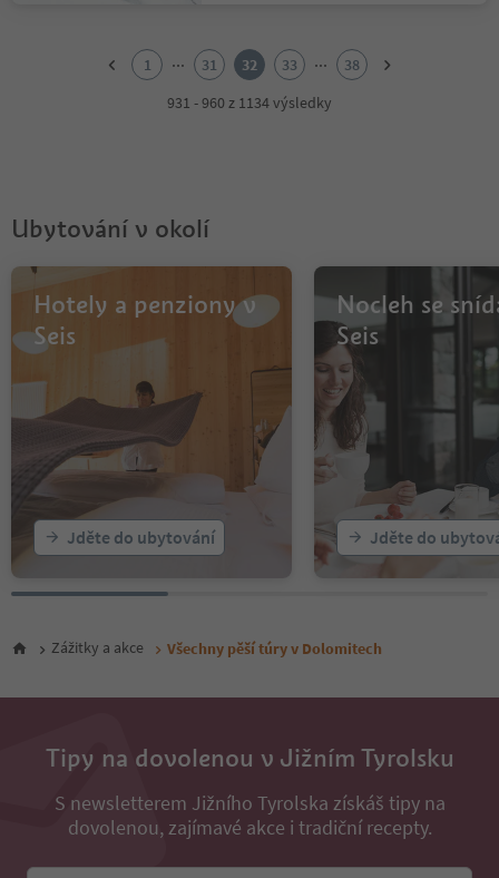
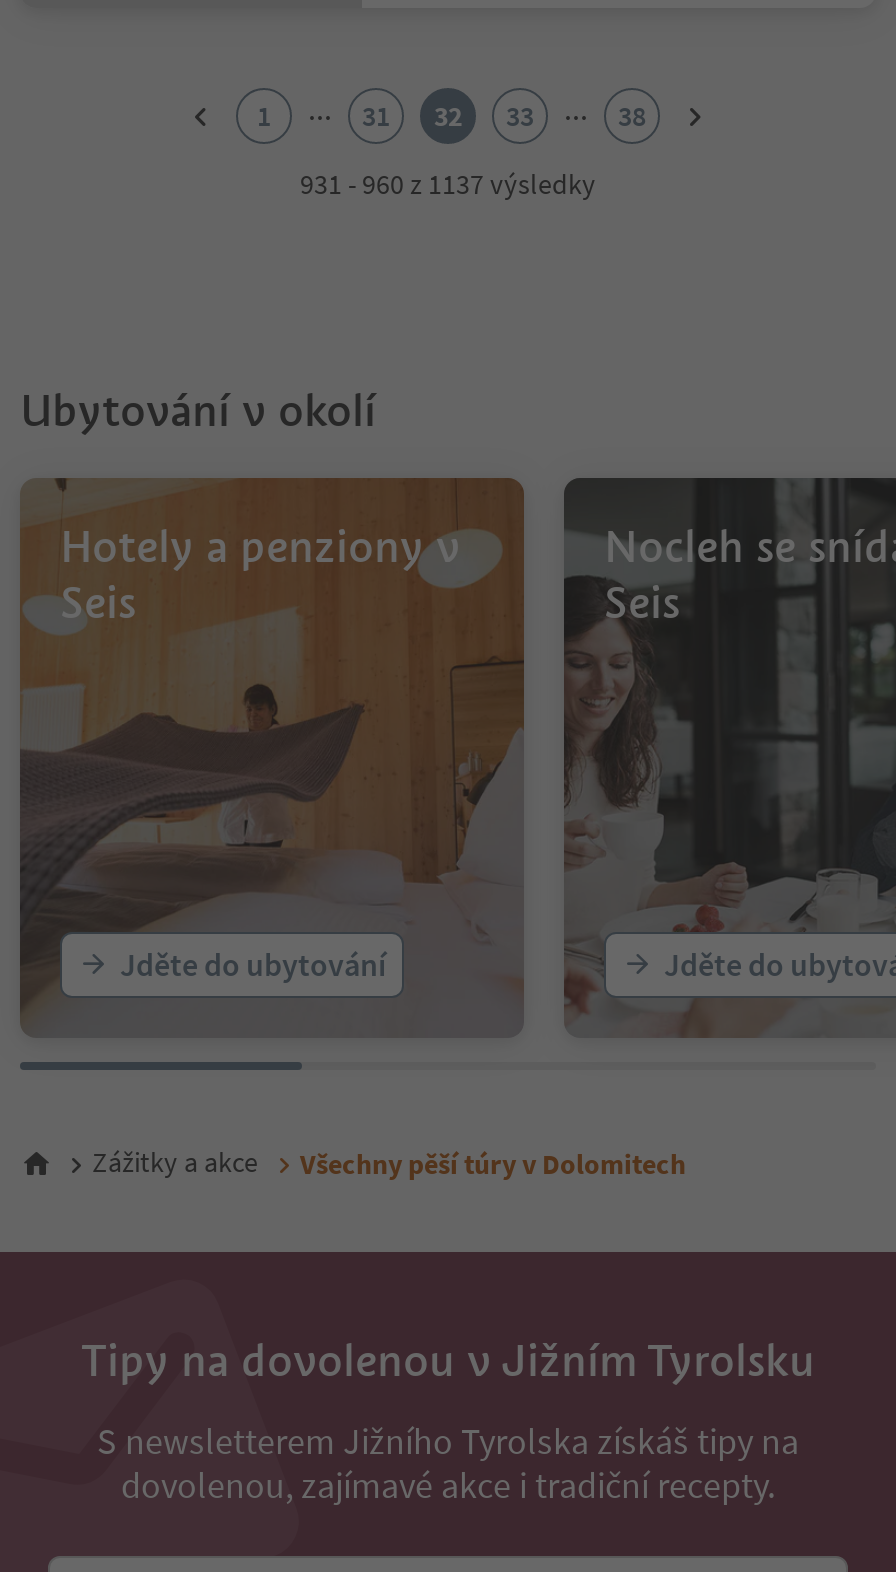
[167,92,332,113] 931 - 960 z 1134 výsledky -> [300,166,596,202] 931 - 960 z 1137 výsledky

